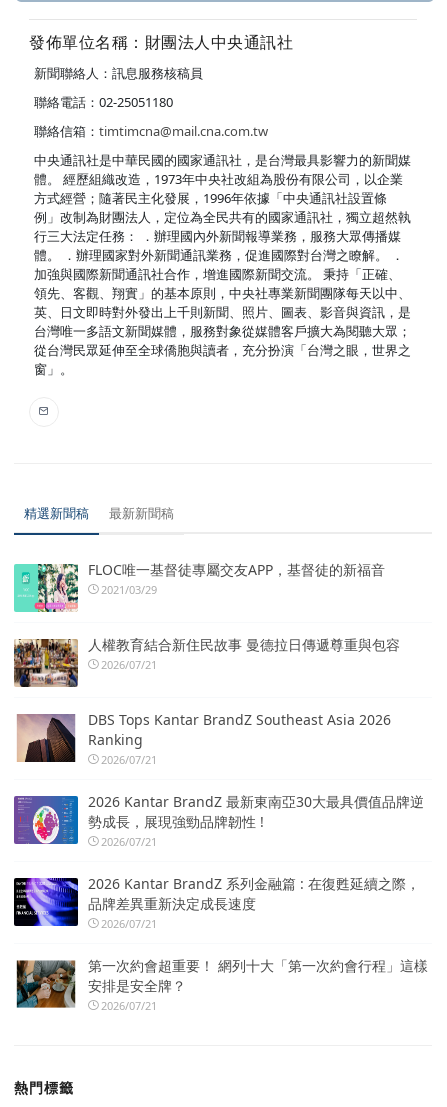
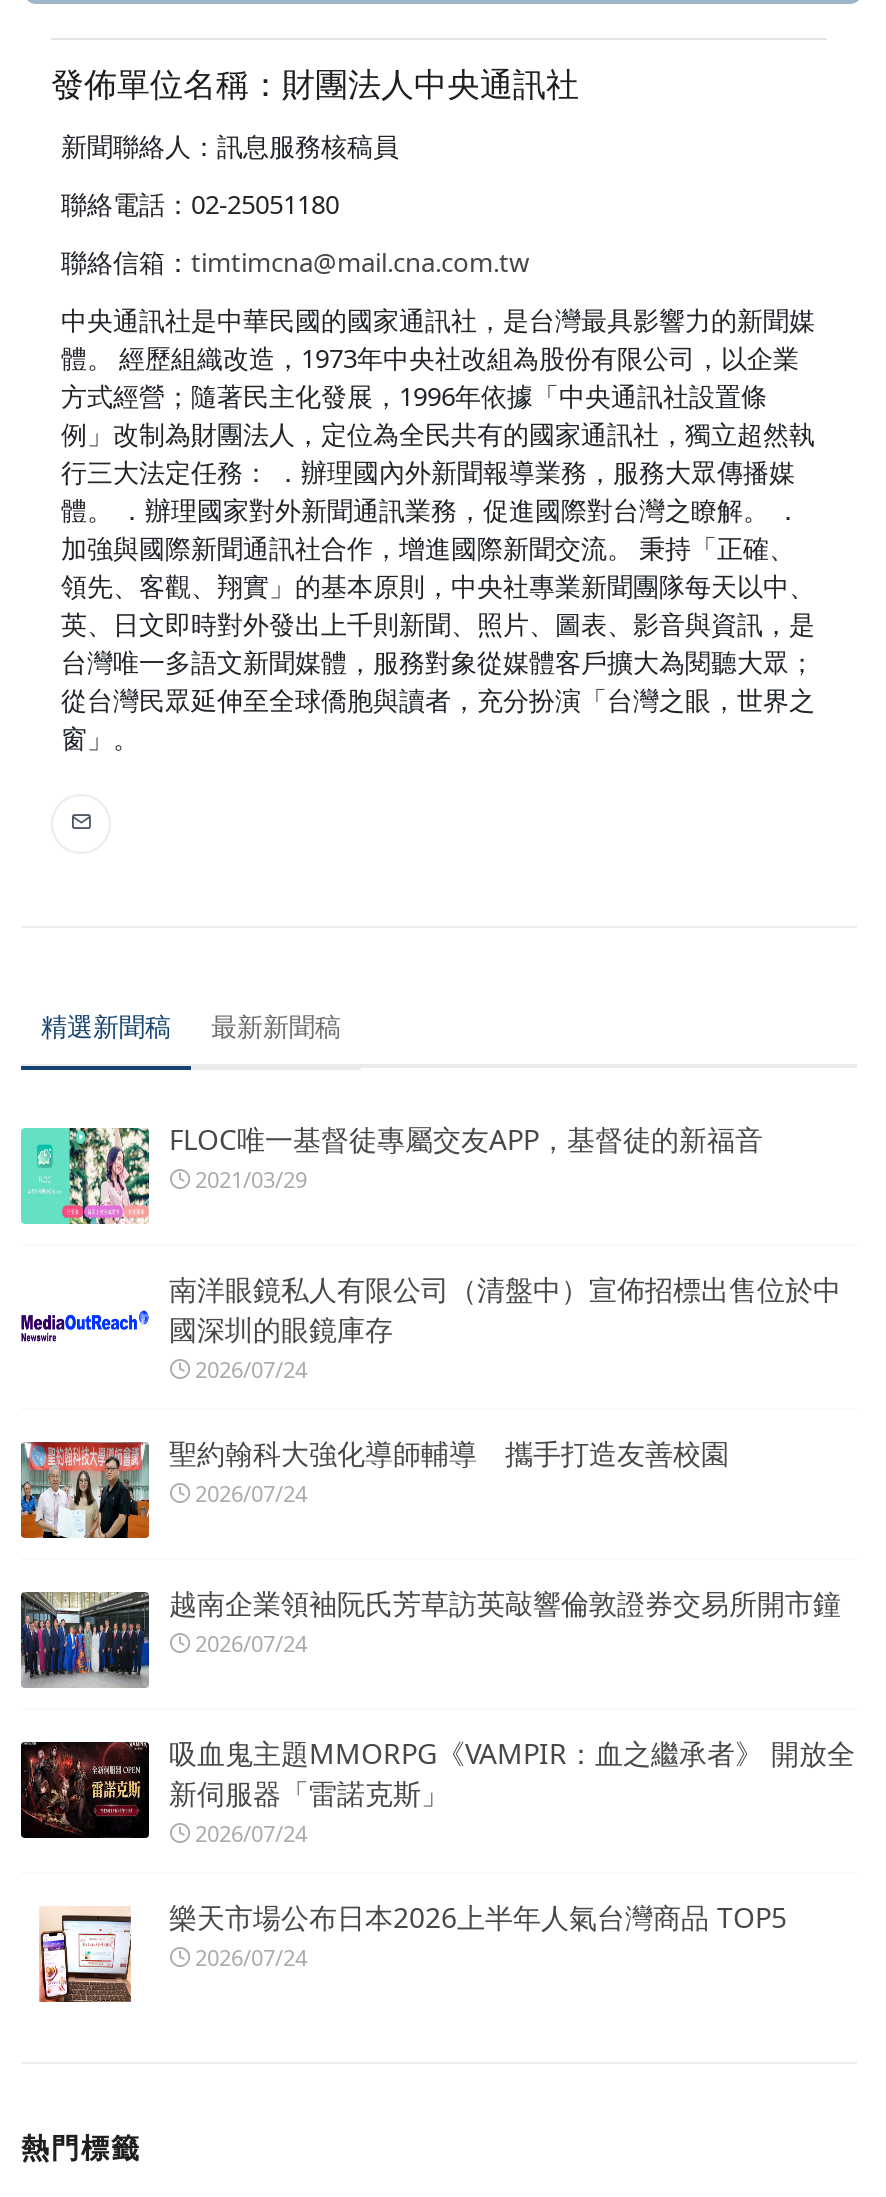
[13,635,400,688] [image] | 人權教育結合新住民故事 曼德拉日傳遞尊重與包容 | 2026/07/21 -> [21,1270,841,1384] [image] | 南洋眼鏡私人有限公司（清盤中）宣佈招標出售位於中 | 國深圳的眼鏡庫存 | 2026/07/24
[14,710,391,769] [image] | DBS Tops Kantar BrandZ Southeast Asia 2026 | Ranking | 2026/07/21 -> [19,1428,729,1540] [image] | 聖約翰科大強化導師輔導 攜手打造友善校園 | 2026/07/24
[13,792,424,849] [image] | 2026 Kantar BrandZ 最新東南亞30大最具價值品牌逆 | 勢成長，展現強勁品牌韌性 ! | 2026/07/21 -> [19,1584,841,1690] [image] | 越南企業領袖阮氏芳草訪英敲響倫敦證券交易所開市鐘 | 2026/07/24
[14,874,420,931] [image] | 2026 Kantar BrandZ 系列金融篇 : 在復甦延續之際， | 品牌差異重新決定成長速度 | 2026/07/21 -> [21,1734,855,1848] [image] | 吸血鬼主題MMORPG《VAMPIR：血之繼承者》 開放全 | 新伺服器「雷諾克斯」 | 2026/07/24
[15,956,428,1013] [image] | 第一次約會超重要！ 網列十大「第一次約會行程」這樣 | 安排是安全牌？ | 2026/07/21 -> [27,1898,787,2004] [image] | 樂天市場公布日本2026上半年人氣台灣商品 TOP5 | 2026/07/24

